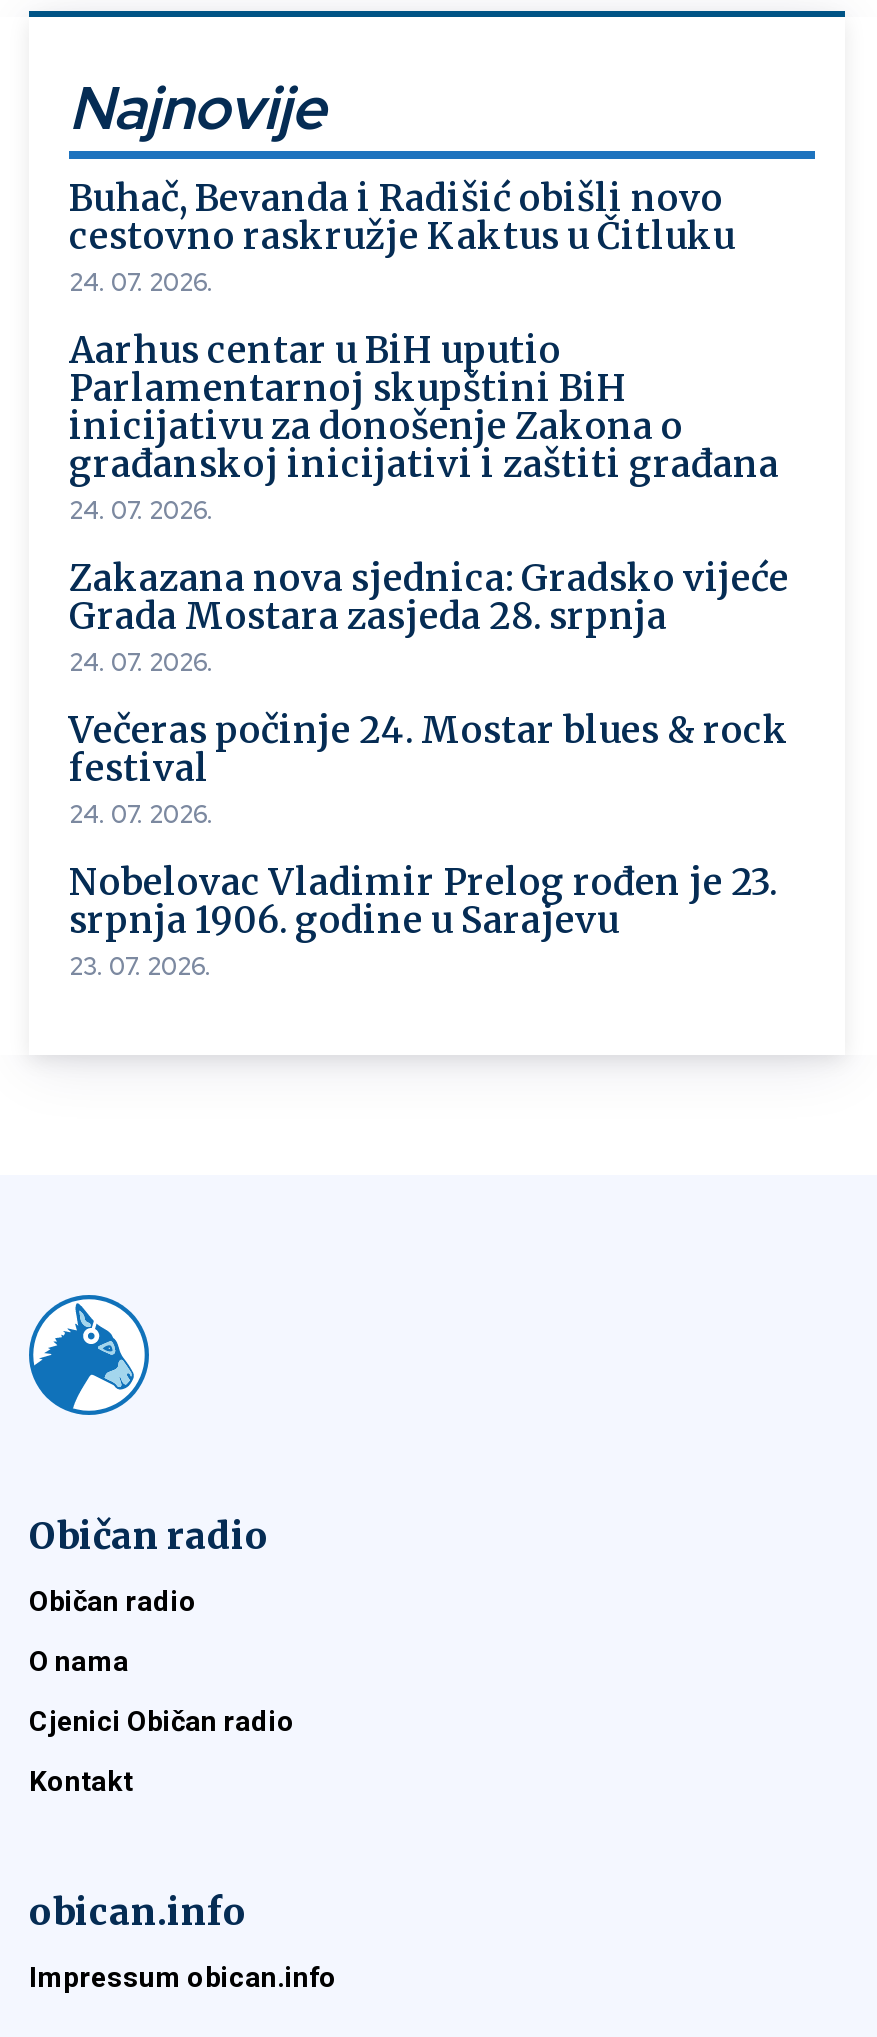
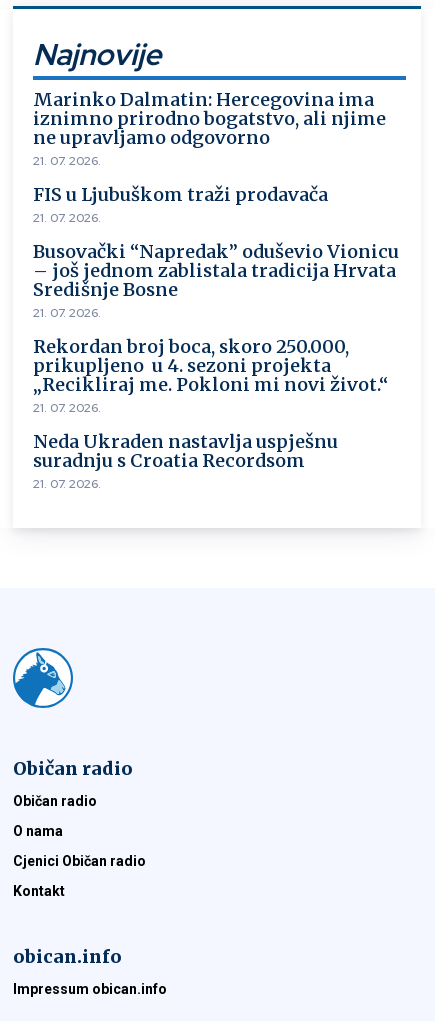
[69,174,735,298] Buhač, Bevanda i Radišić obišli novo | cestovno raskružje Kaktus u Čitluku | 24. 07. 2026. -> [33,88,386,169] Marinko Dalmatin: Hercegovina ima | iznimno prirodno bogatstvo, ali njime | ne upravljamo odgovorno | 21. 07. 2026.
[69,326,779,526] Aarhus centar u BiH uputio | Parlamentarnoj skupštini BiH | inicijativu za donošenje Zakona o | građanskoj inicijativi i zaštiti građana | 24. 07. 2026. -> [33,183,328,226] FIS u Ljubuškom traži prodavača | 21. 07. 2026.
[69,554,789,678] Zakazana nova sjednica: Gradsko vijeće | Grada Mostara zasjeda 28. srpnja | 24. 07. 2026. -> [33,240,399,321] Busovački “Napredak” oduševio Vionicu | – još jednom zablistala tradicija Hrvata | Središnje Bosne | 21. 07. 2026.
[69,706,789,830] Večeras počinje 24. Mostar blues & rock | festival | 24. 07. 2026. -> [33,335,388,416] Rekordan broj boca, skoro 250.000, | prikupljeno u 4. sezoni projekta | „Recikliraj me. Pokloni mi novi život.“ | 21. 07. 2026.
[69,858,777,982] Nobelovac Vladimir Prelog rođen je 23. | srpnja 1906. godine u Sarajevu | 23. 07. 2026. -> [33,430,338,492] Neda Ukraden nastavlja uspješnu | suradnju s Croatia Recordsom | 21. 07. 2026.

